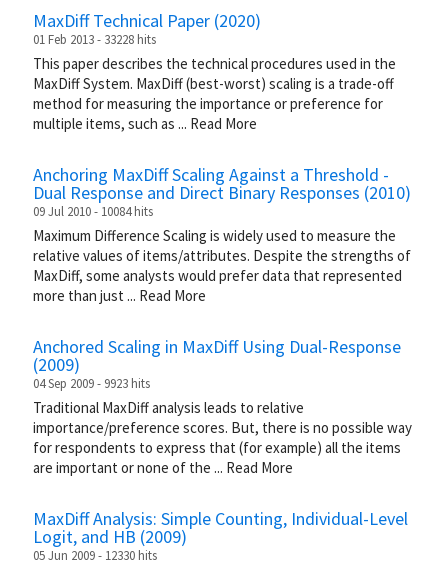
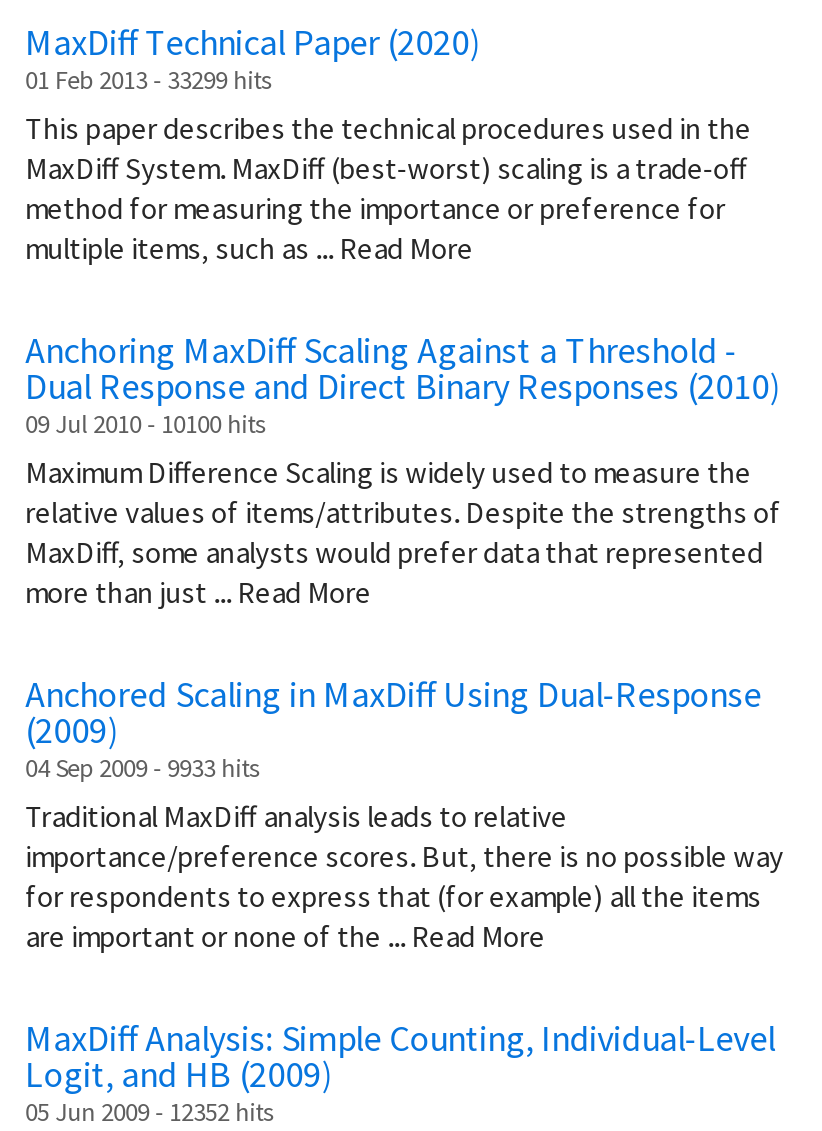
[33,31,156,48] 01 Feb 2013 - 33228 hits -> [25,64,271,98] 01 Feb 2013 - 33299 hits
[33,203,153,220] 09 Jul 2010 - 10084 hits -> [25,408,265,442] 09 Jul 2010 - 10100 hits
[33,375,150,392] 04 Sep 2009 - 9923 hits -> [25,752,259,786] 04 Sep 2009 - 9933 hits
[33,547,157,564] 05 Jun 2009 - 12330 hits -> [25,1096,273,1130] 05 Jun 2009 - 12352 hits

